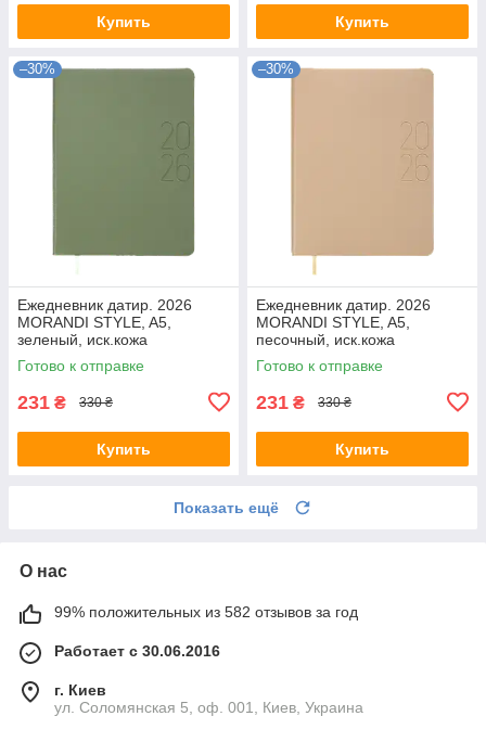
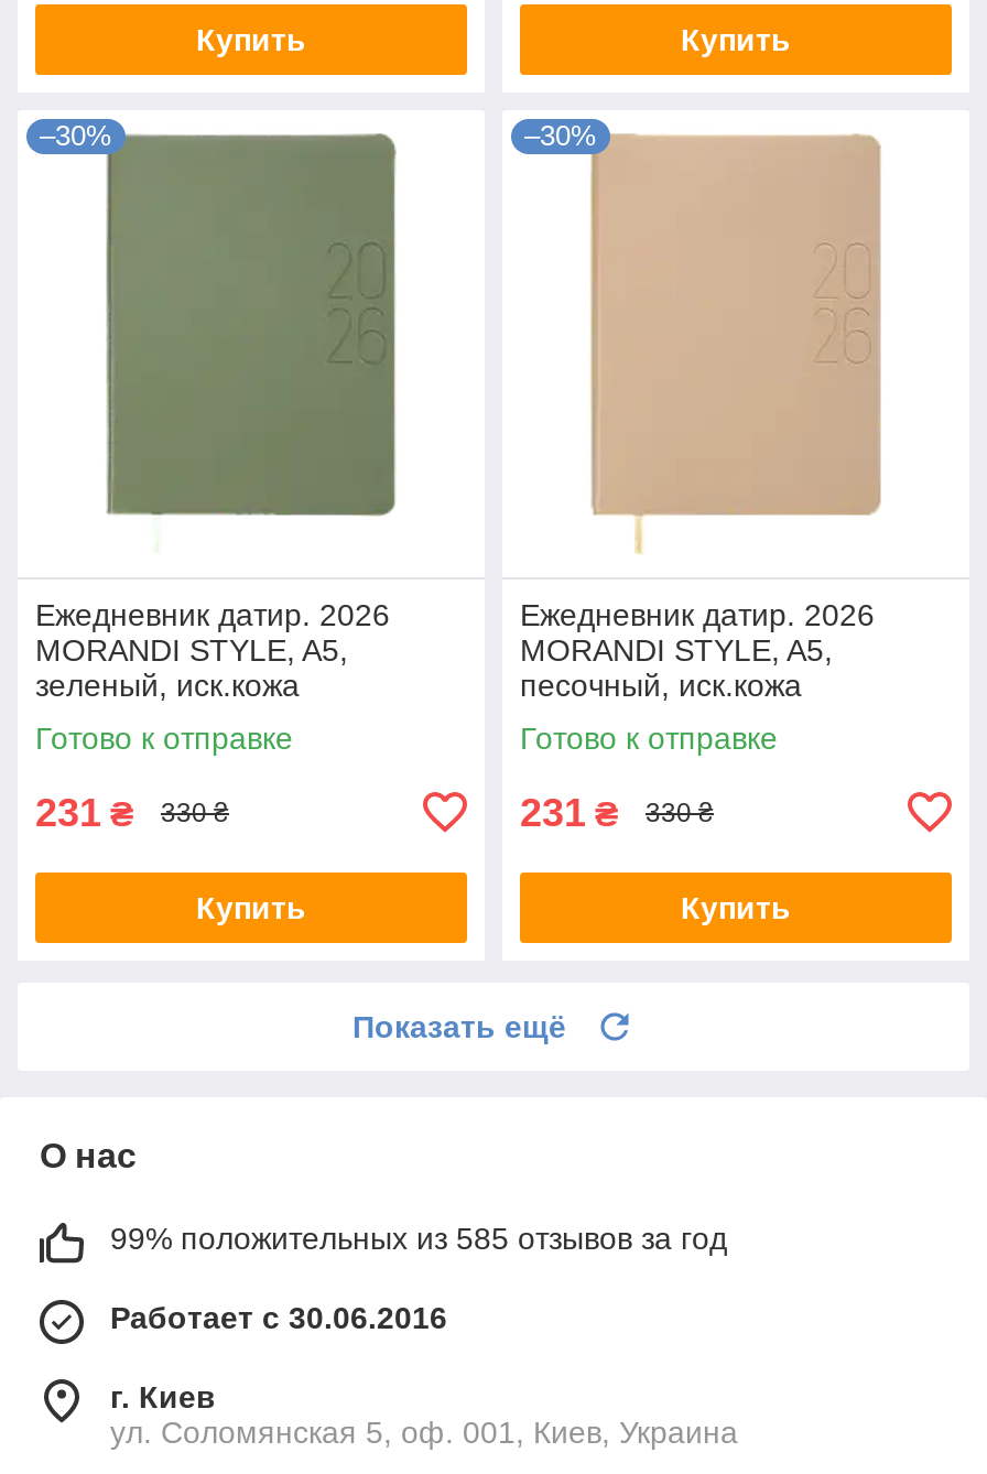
[54,603,358,620] 99% положительных из 582 отзывов за год -> [110,1220,727,1255] 99% положительных из 585 отзывов за год

